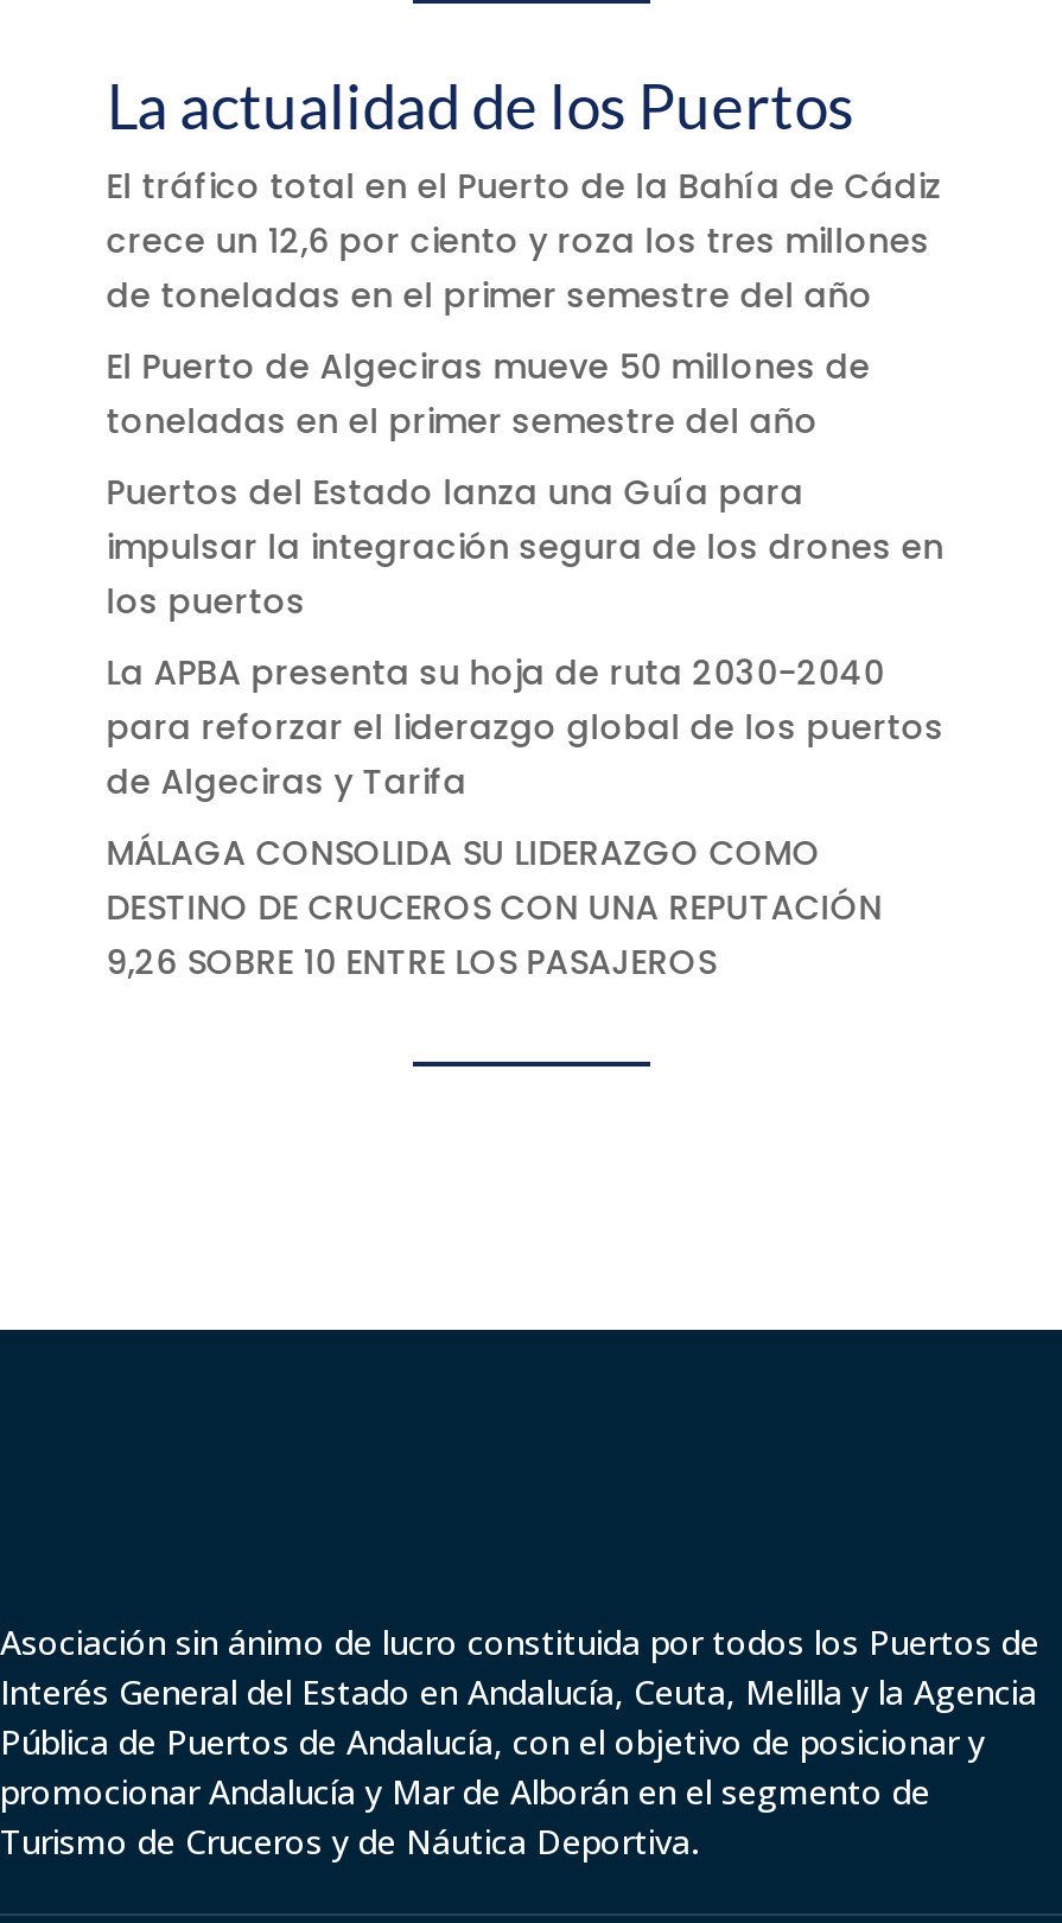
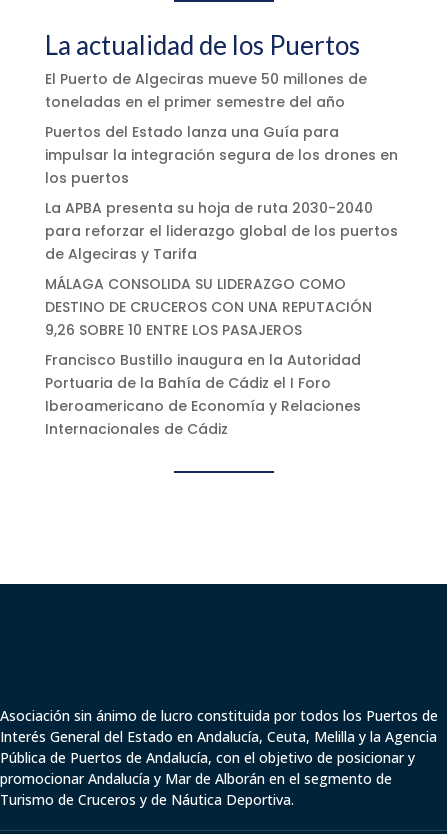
[106,164,942,320] El tráfico total en el Puerto de la Bahía de Cádiz | crece un 12,6 por ciento y roza los tres millones | de toneladas en el primer semestre del año -> none
moved [106,344,944,987] -> [45,69,398,340]: El Puerto de Algeciras mueve 50 millones de | toneladas en el primer semestre del año | Puertos del Estado lanza una Guía para | ... | DESTINO DE CRUCEROS CON UNA REPUTACIÓN | 9,26 SOBRE 10 ENTRE LOS PASAJEROS
none -> [45,350,361,439] Francisco Bustillo inaugura en la Autoridad | Portuaria de la Bahía de Cádiz el I Foro | Iberoamericano de Economía y Relaciones | Internacionales de Cádiz

